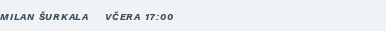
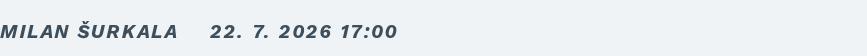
[0,11,173,22] MILAN ŠURKALA VČERA 17:00 -> [0,19,398,41] MILAN ŠURKALA 22. 7. 2026 17:00

